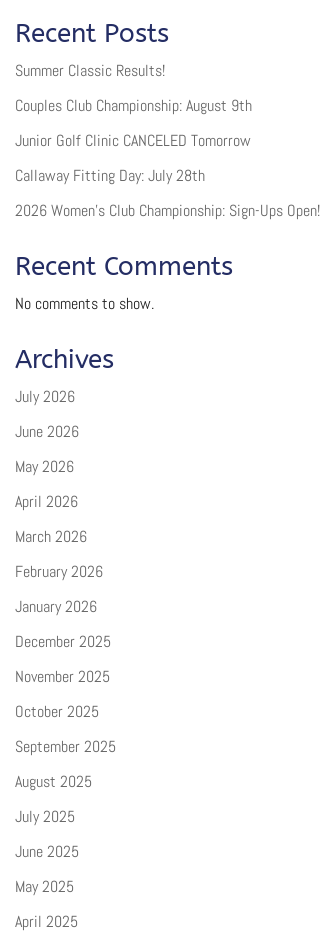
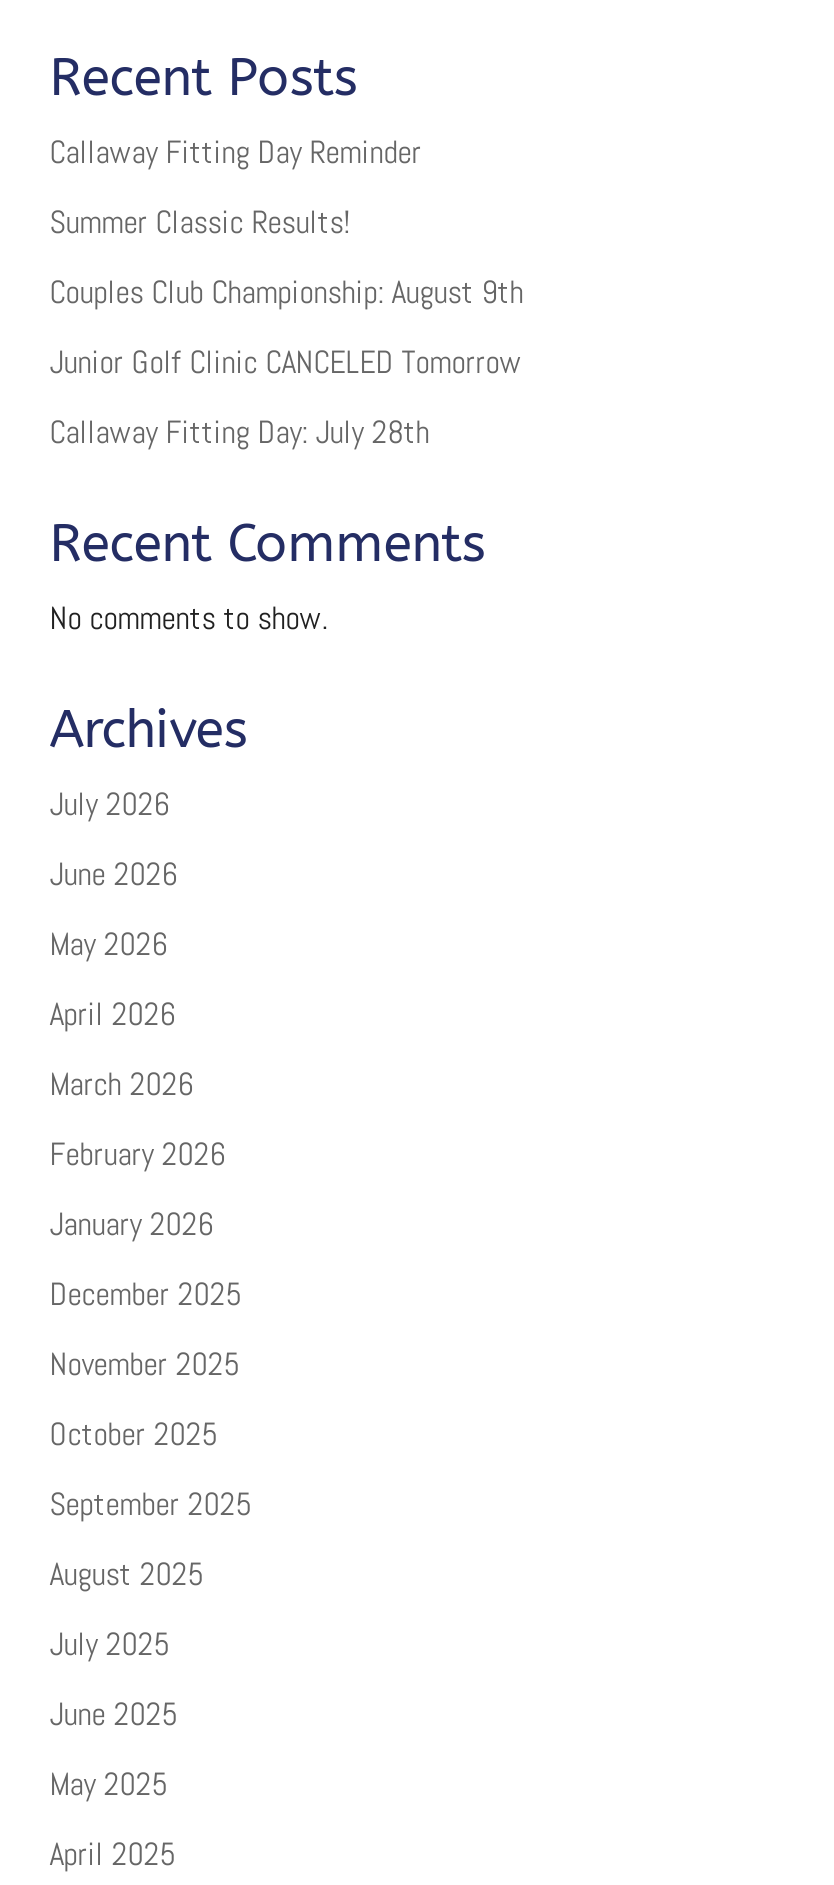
none -> [50,132,422,174] Callaway Fitting Day Reminder
moved [15,60,252,186] -> [50,202,524,454]: Summer Classic Results! | Couples Club Championship: August 9th | Junior Golf Clinic CANCELED Tomorrow | Callaway Fitting Day: July 28th
[15,200,320,221] 2026 Women’s Club Championship: Sign-Ups Open! -> none

